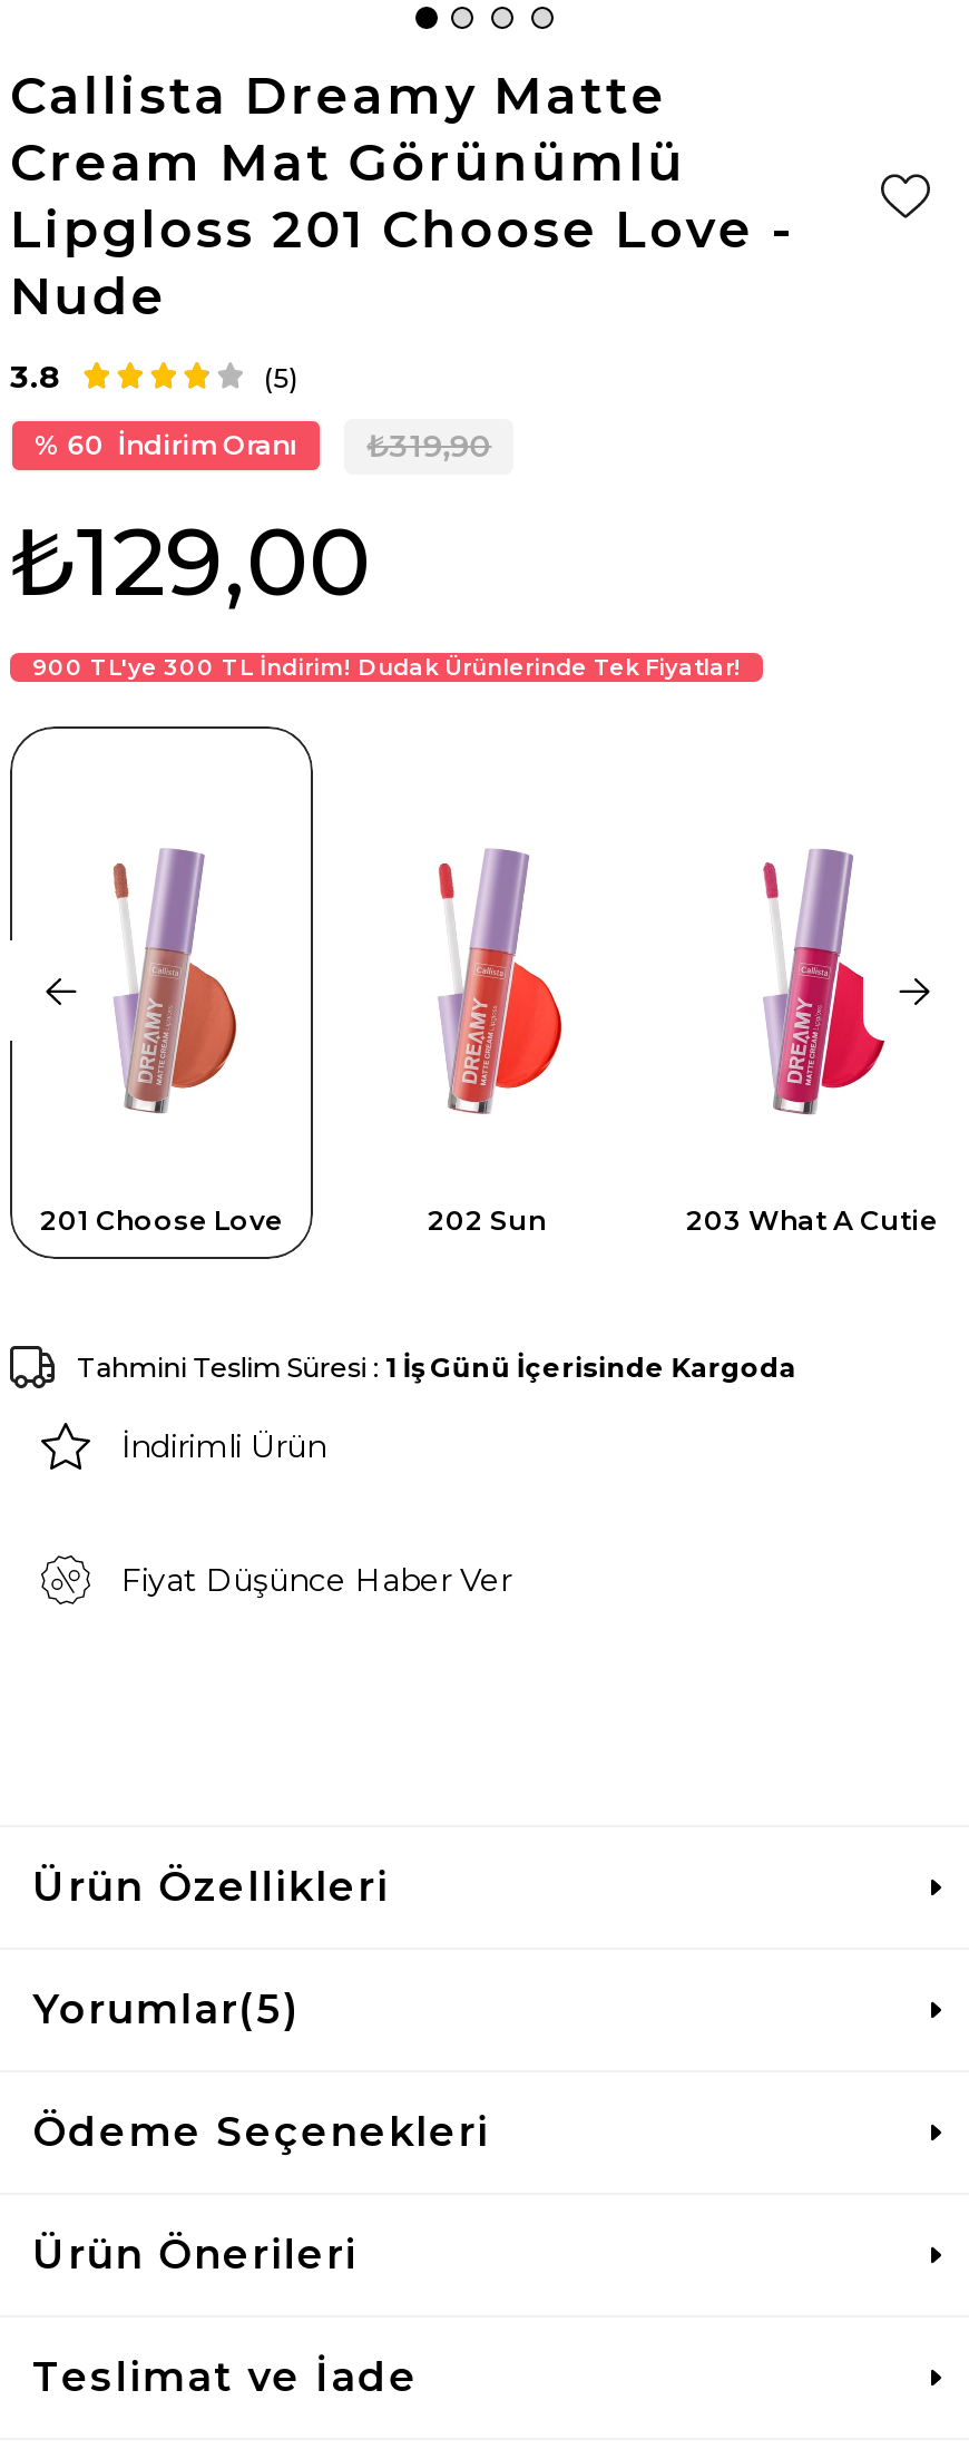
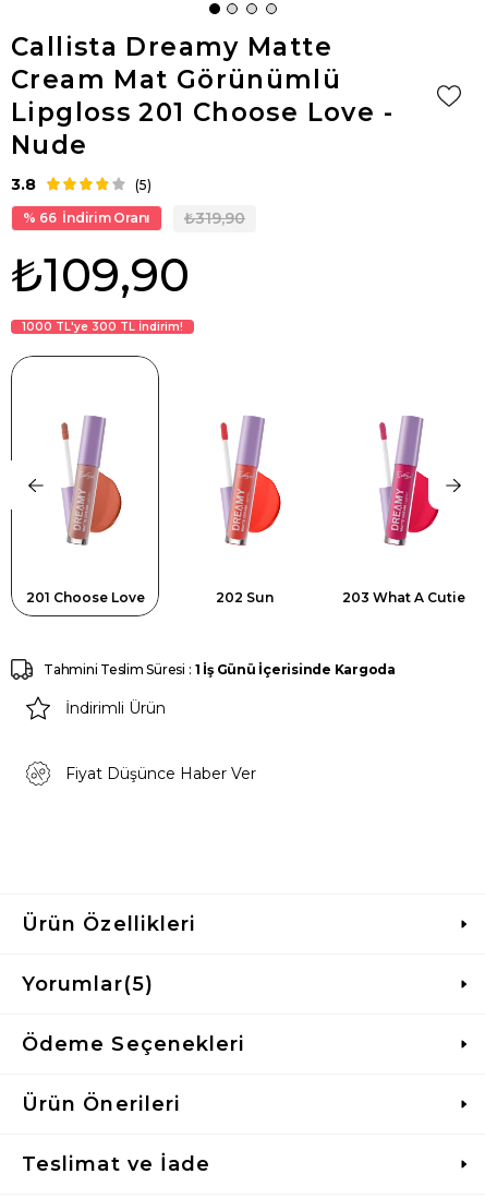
[67,428,298,461] 60 İndirim Oranı -> [39,209,151,226] 66 İndirim Oranı
[10,504,741,682] ₺129,00 | 900 TL'ye 300 TL İndirim! Dudak Ürünlerinde Tek Fiyatlar! -> [11,247,190,334] ₺109,90 | 1000 TL'ye 300 TL İndirim!

